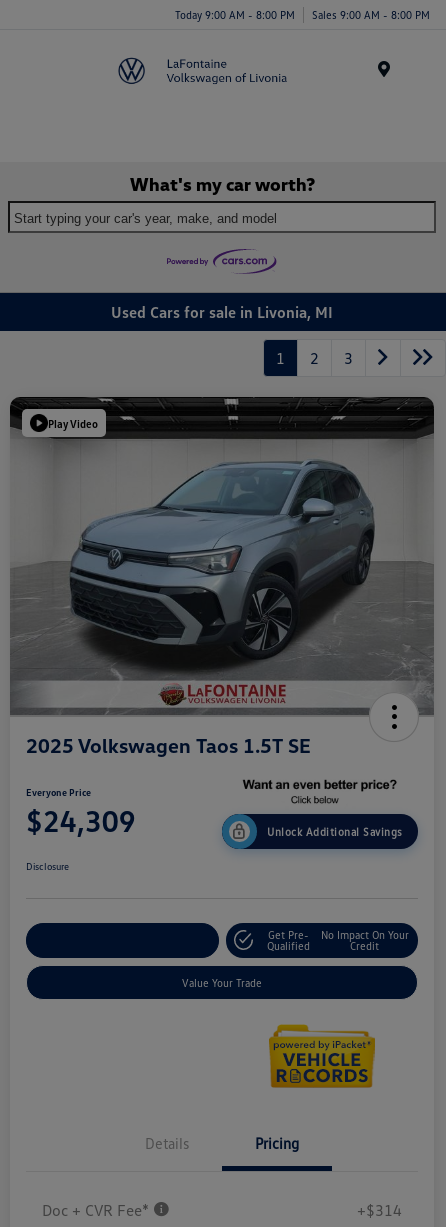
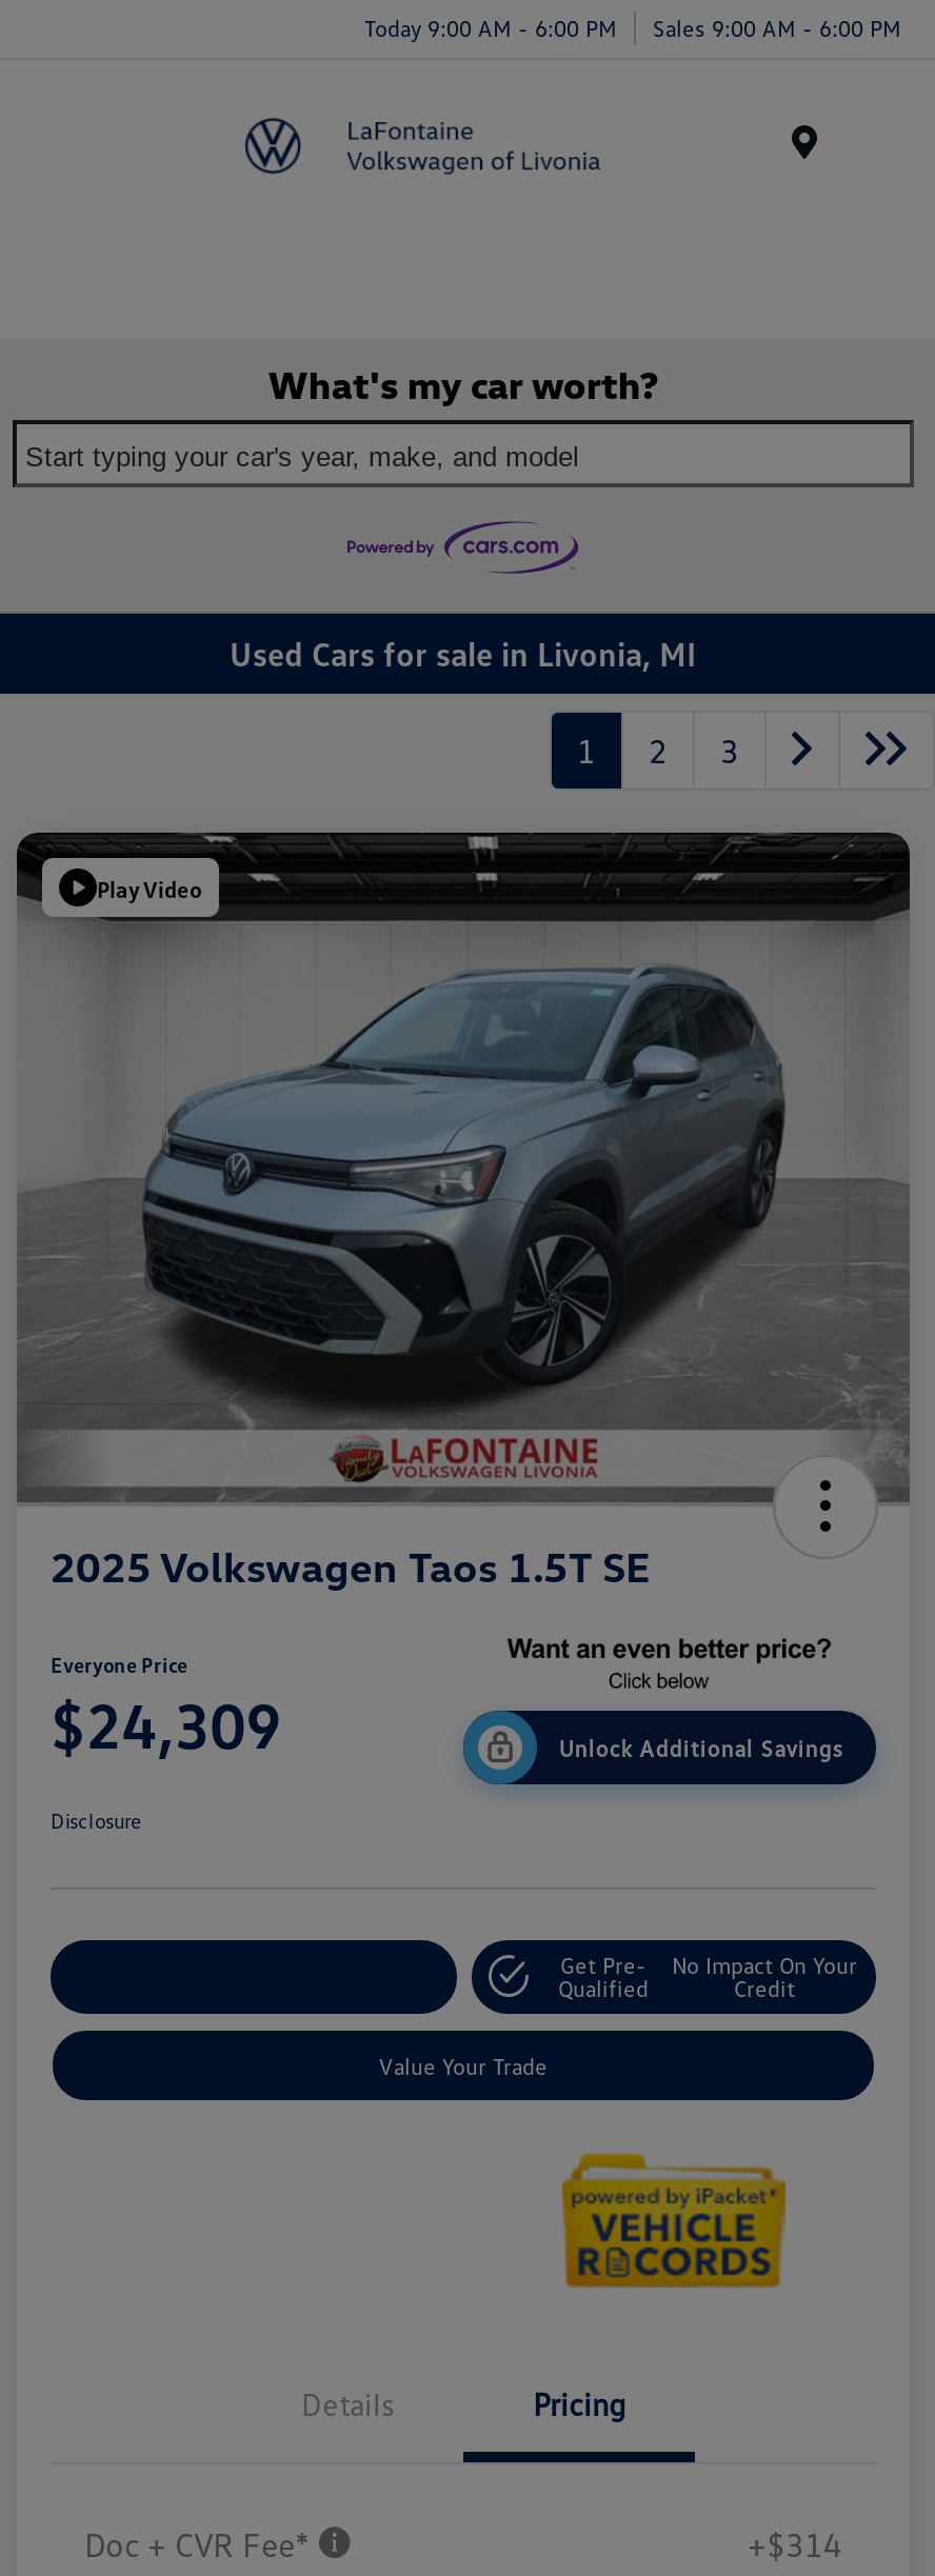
[175,7,295,20] Today 9:00 AM - 8:00 PM -> [364,13,617,40] Today 9:00 AM - 6:00 PM
[312,7,430,20] Sales 9:00 AM - 8:00 PM -> [653,13,901,40] Sales 9:00 AM - 6:00 PM

